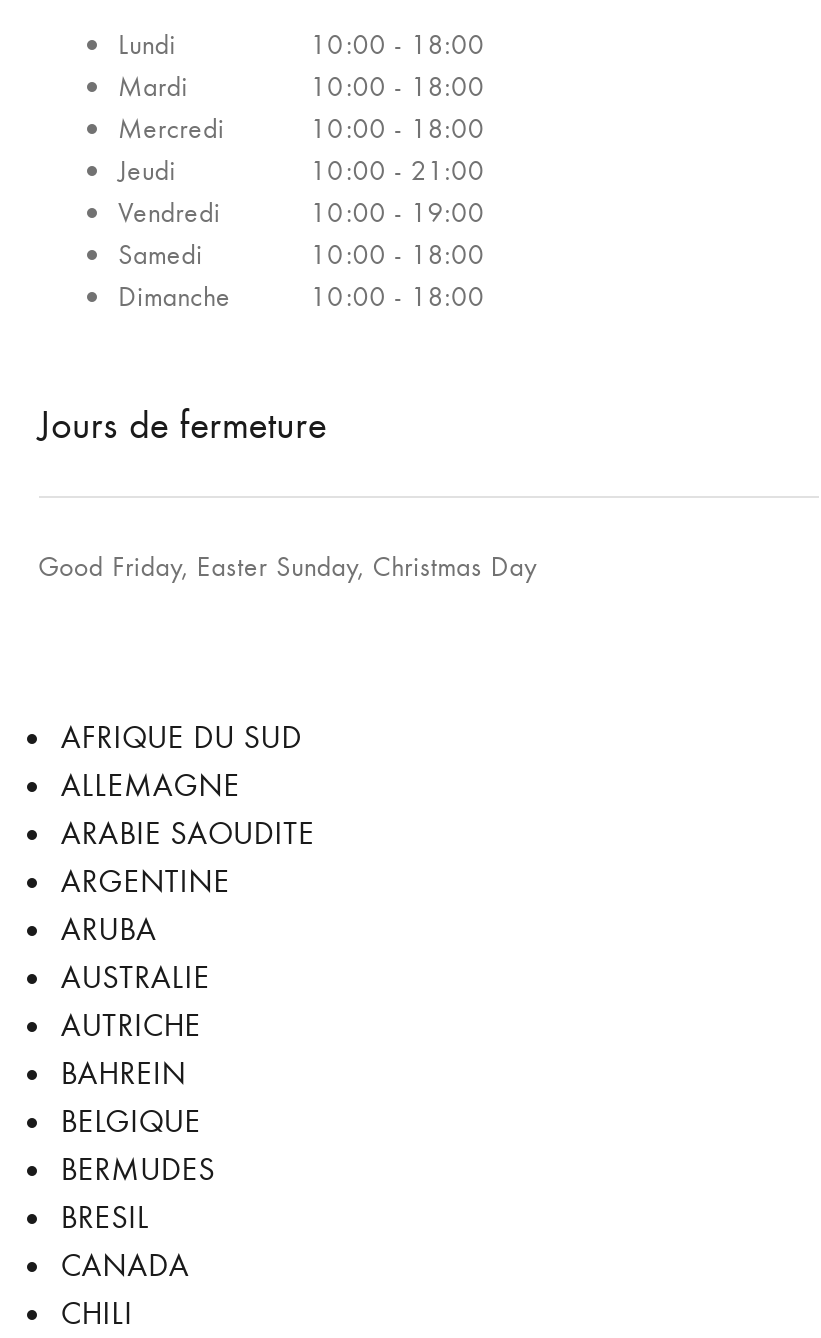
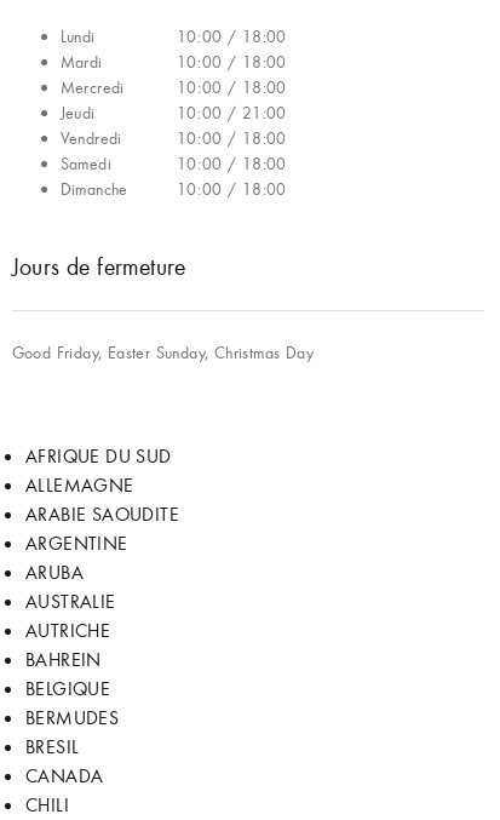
[310,26,485,62] 10:00 - 18:00 -> [176,25,287,47] 10:00 / 18:00
[310,68,485,104] 10:00 - 18:00 -> [176,51,287,73] 10:00 / 18:00
[310,110,485,146] 10:00 - 18:00 -> [176,76,287,98] 10:00 / 18:00
[310,152,485,188] 10:00 - 21:00 -> [176,102,287,124] 10:00 / 21:00
[310,194,485,230] 10:00 - 19:00 -> [176,127,287,149] 10:00 / 18:00
[310,236,485,272] 10:00 - 18:00 -> [176,153,287,174] 10:00 / 18:00
[310,278,485,314] 10:00 - 18:00 -> [176,178,287,200] 10:00 / 18:00

